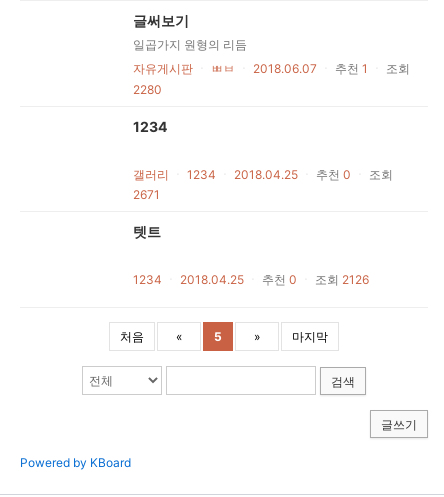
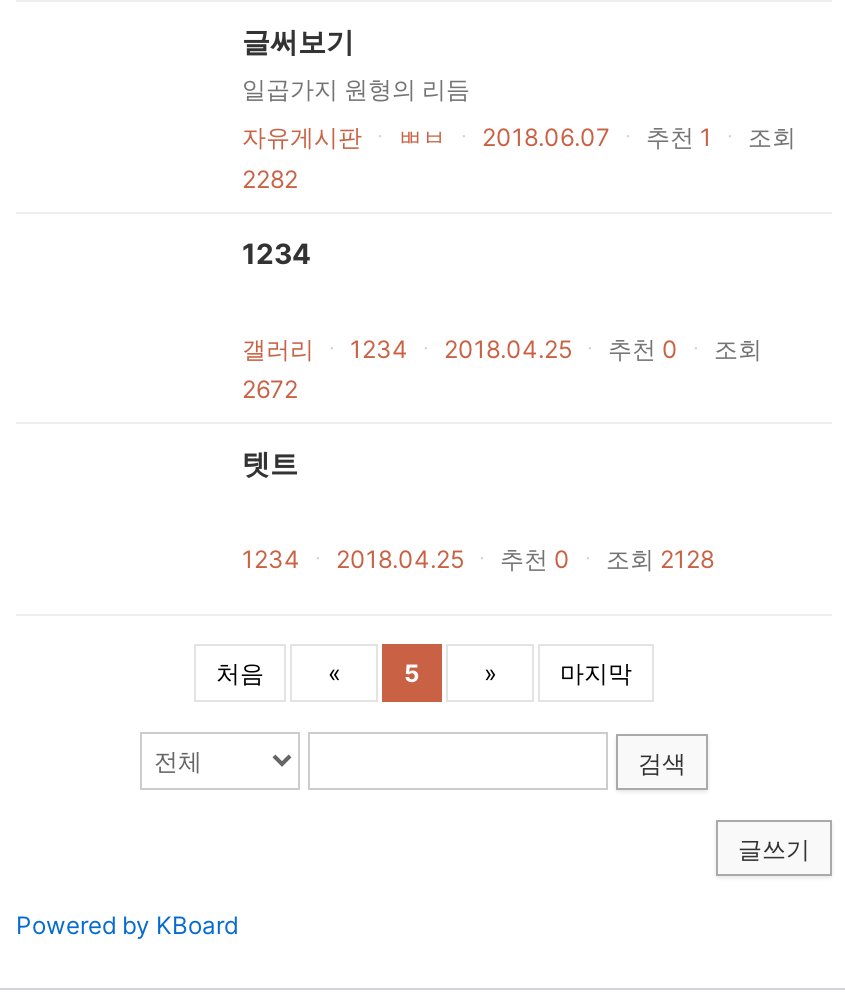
[133,82,162,97] 2280 -> [242,164,298,194] 2282
[133,187,160,202] 2671 -> [242,375,298,405] 2672
[133,273,369,288] 1234 ㆍ 2018.04.25 ㆍ 추천 0 ㆍ 조회 2126 -> [242,545,714,575] 1234 ㆍ 2018.04.25 ㆍ 추천 0 ㆍ 조회 2128

